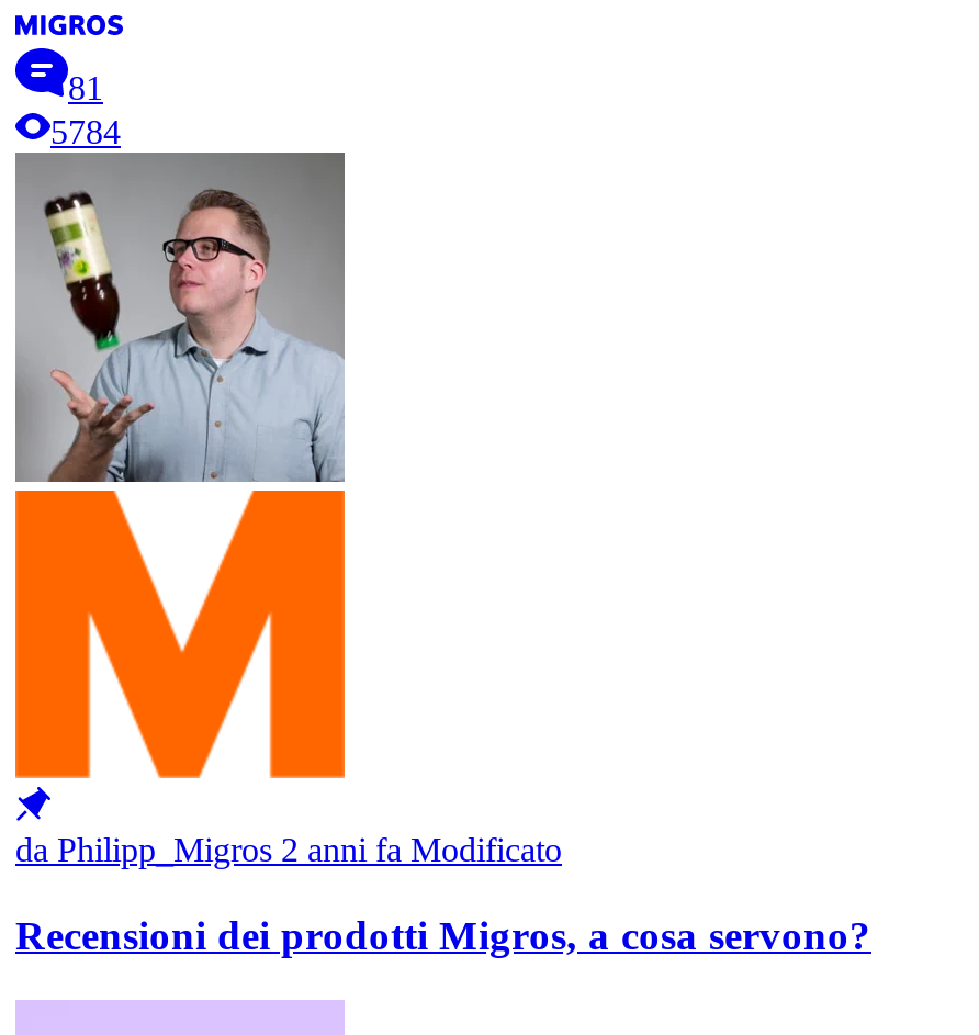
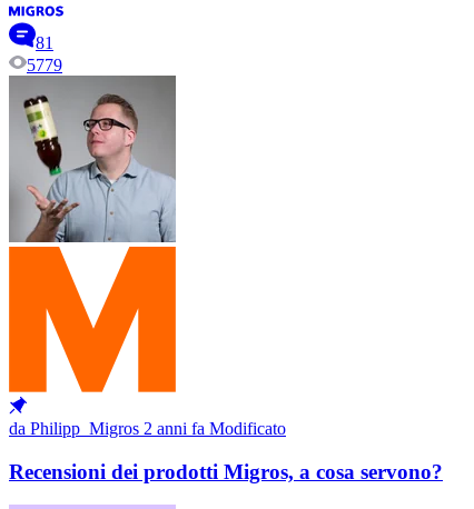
[50,113,121,150] 5784 -> [27,55,62,74] 5779

